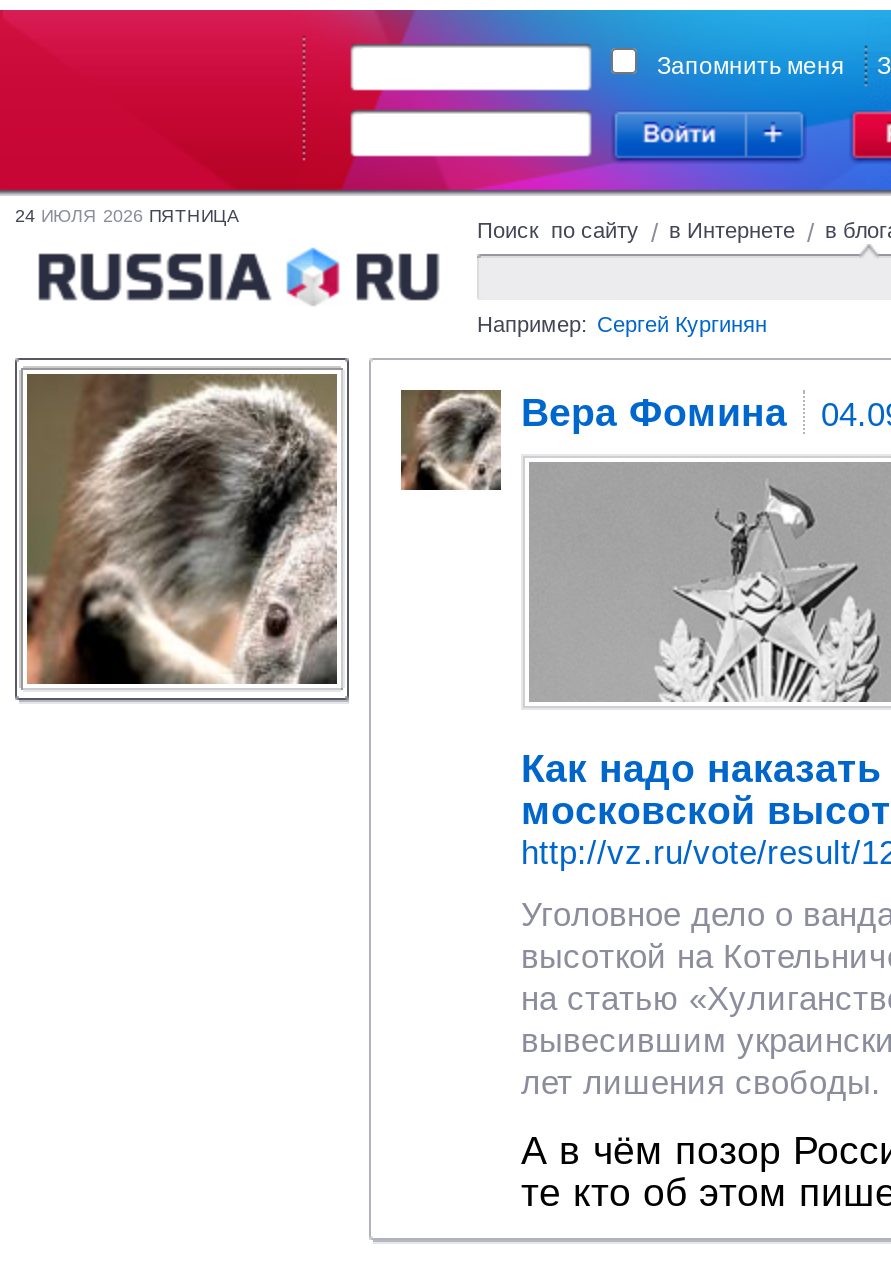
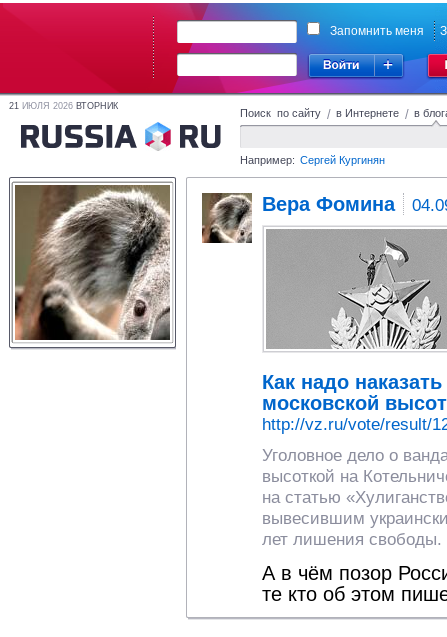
[15,206,239,226] 24 ИЮЛЯ 2026 ПЯТНИЦА -> [9,101,118,111] 21 ИЮЛЯ 2026 ВТОРНИК

